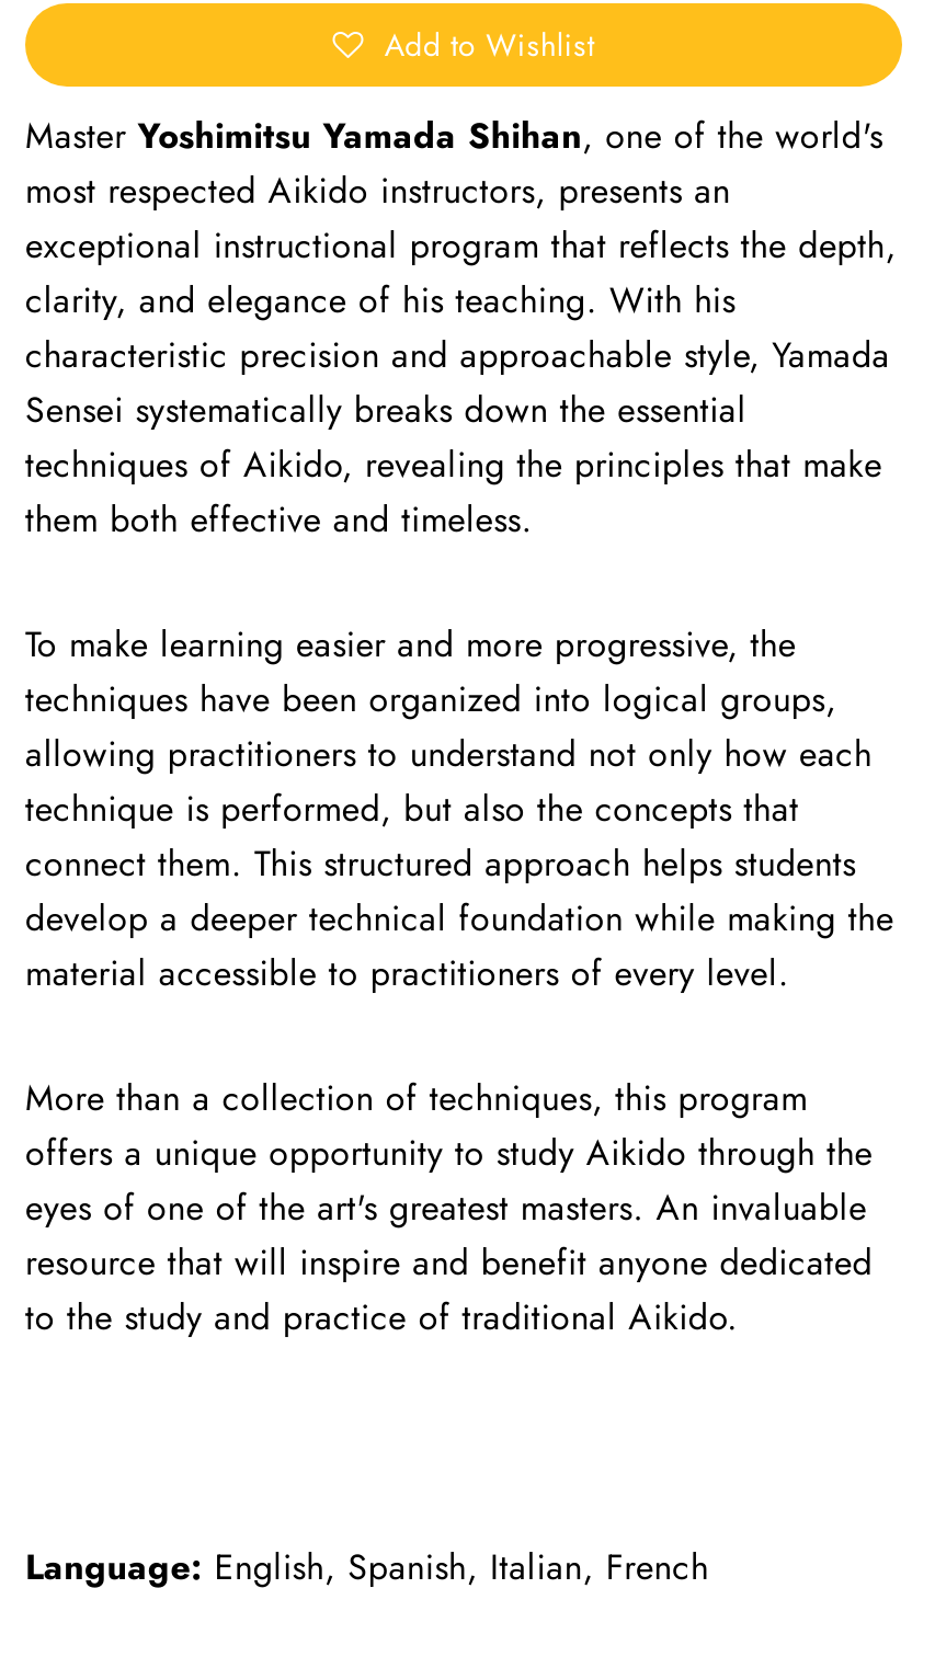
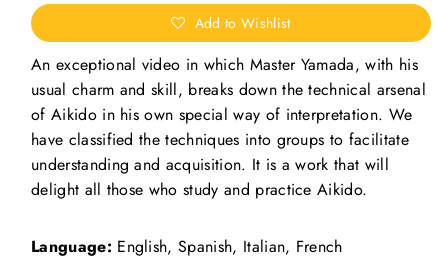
[25,112,897,1343] Master Yoshimitsu Yamada Shihan, one of the world's | most respected Aikido instructors, presents an | exceptional instructional program that reflects the depth, | clarity, and elegance of his teaching. With his | characteristic precision and approachable style, Yamada | Sensei systematically breaks down the essential | techniques of Aikido, revealing the principles that make | them both effective and timeless. | To make learning easier and more progressive, the | techniques have been organized into logical groups, | allowing practitioners to understand not only how each | technique is performed, but also the concepts that | connect them. This structured approach helps students | develop a deeper technical foundation while making the | material accessible to practitioners of every level. | More than a collection of techniques, this program | offers a unique opportunity to study Aikido through the | eyes of one of the art's greatest masters. An invaluable | resource that will inspire and benefit anyone dedicated | to the study and practice of traditional Aikido. -> [31,53,426,201] An exceptional video in which Master Yamada, with his | usual charm and skill, breaks down the technical arsenal | of Aikido in his own special way of interpretation. We | have classified the techniques into groups to facilitate | understanding and acquisition. It is a work that will | delight all those who study and practice Aikido.

